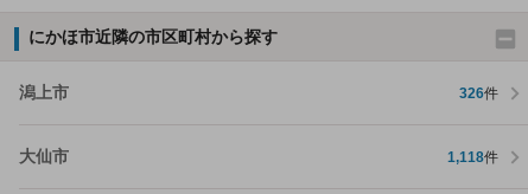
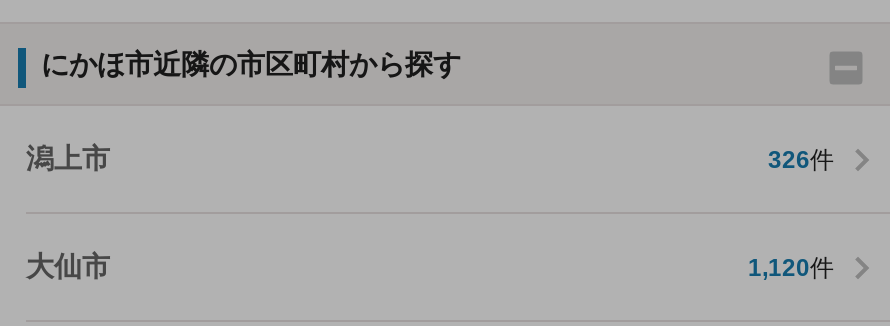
[447,149,498,165] 1,118件 -> [748,254,834,282] 1,120件

